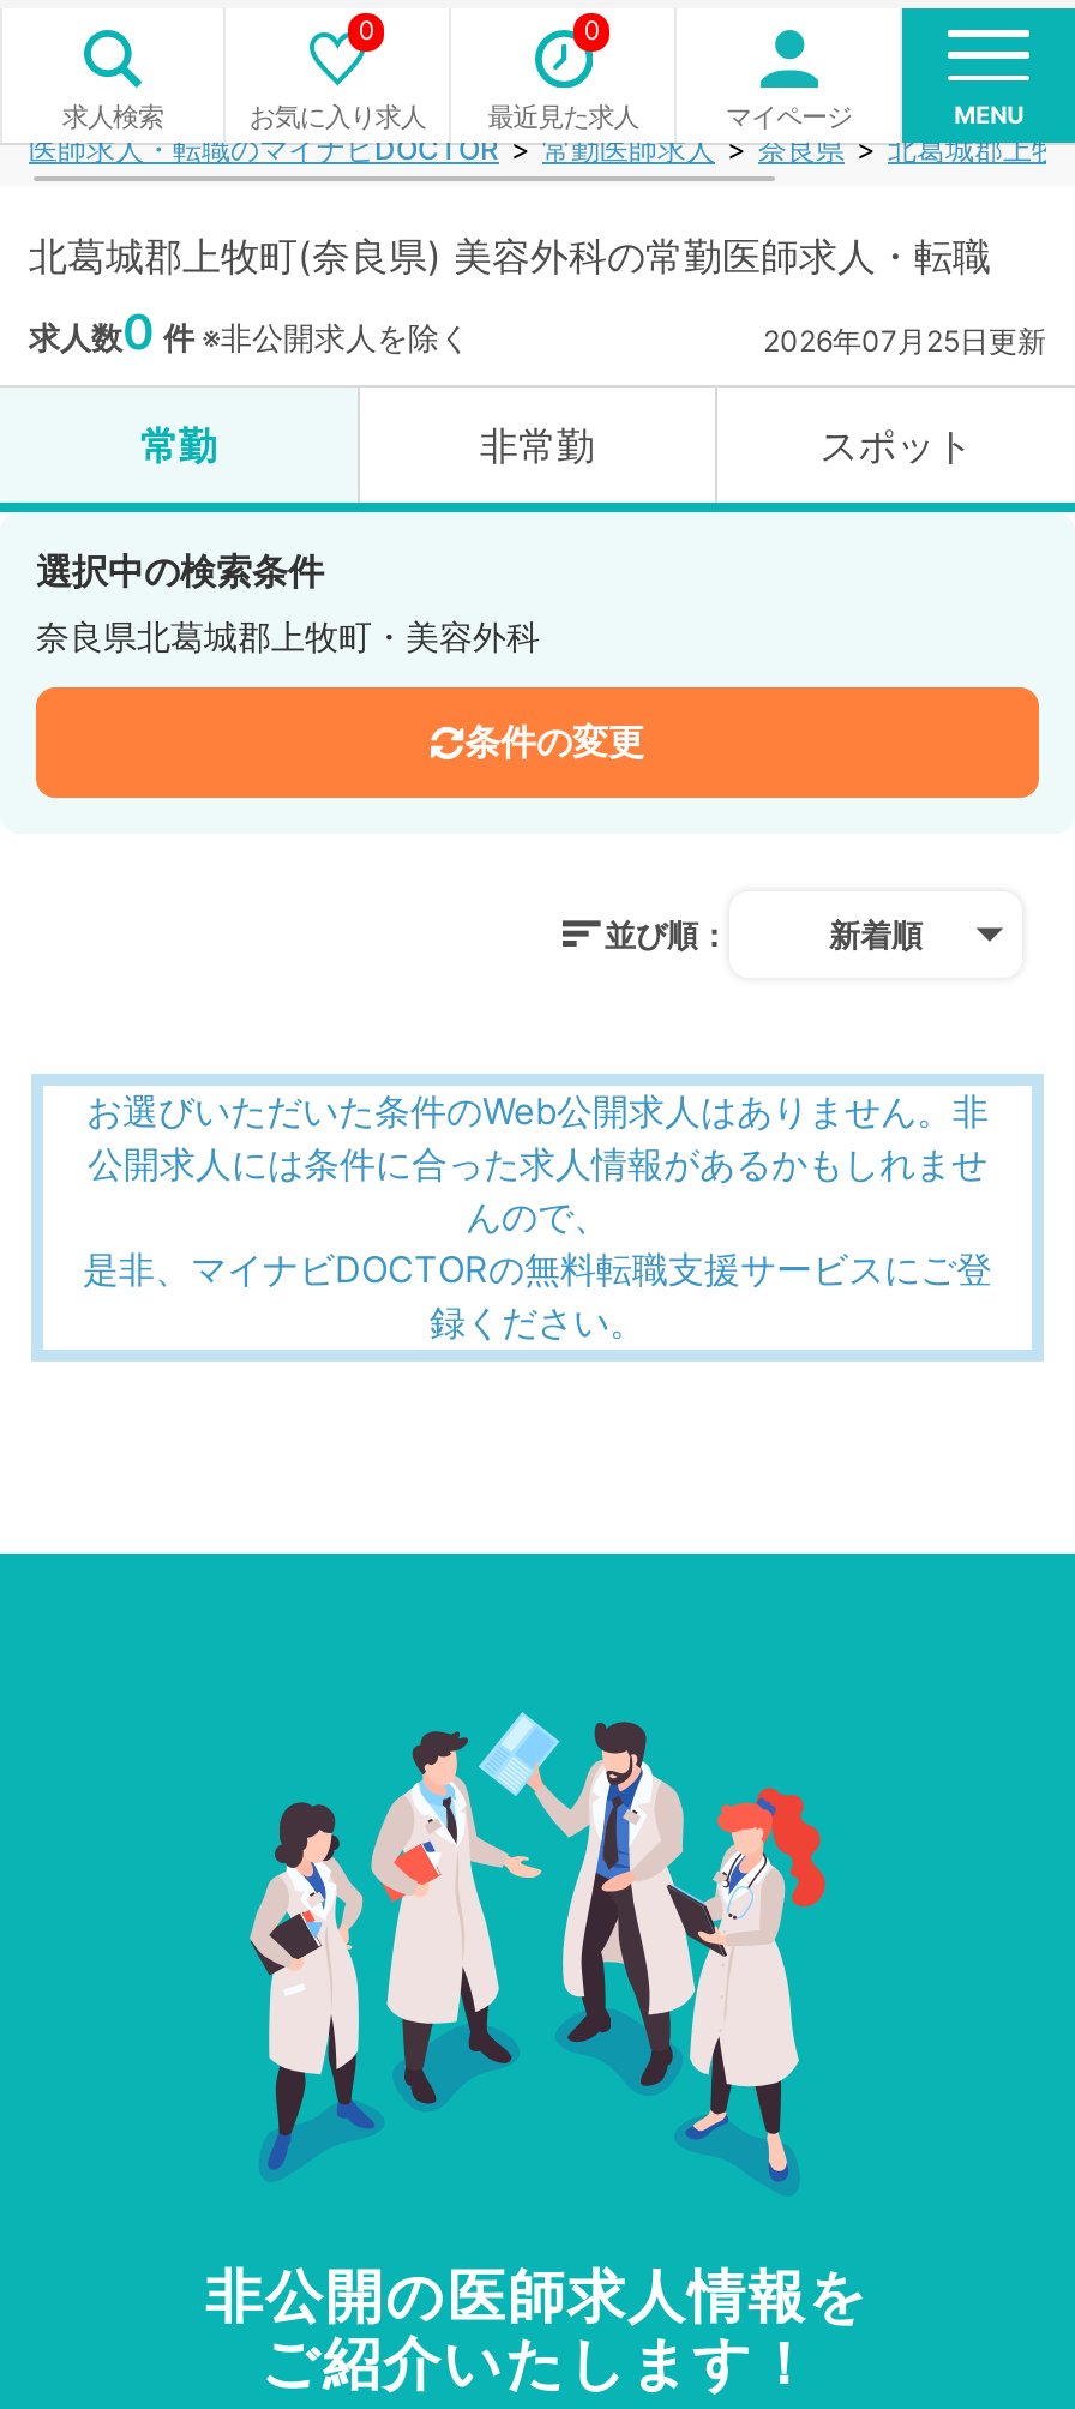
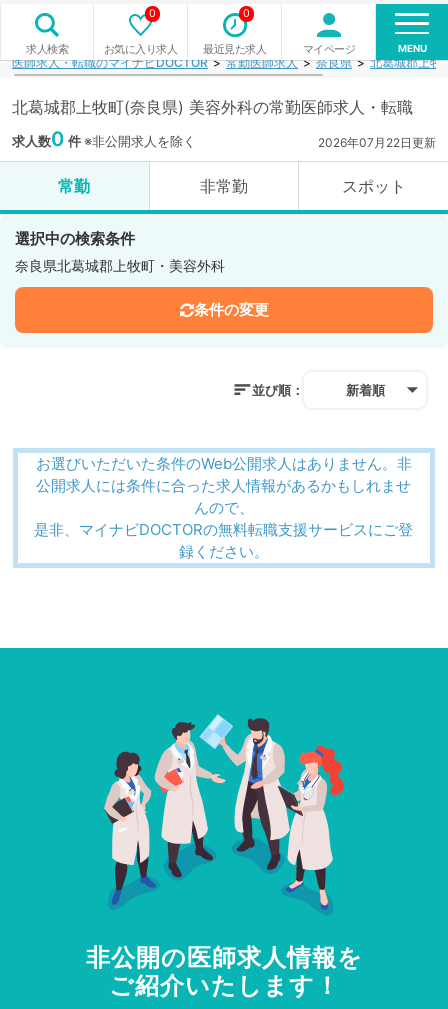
[763,323,1046,359] 2026年07月25日更新 -> [318,135,436,150] 2026年07月22日更新

